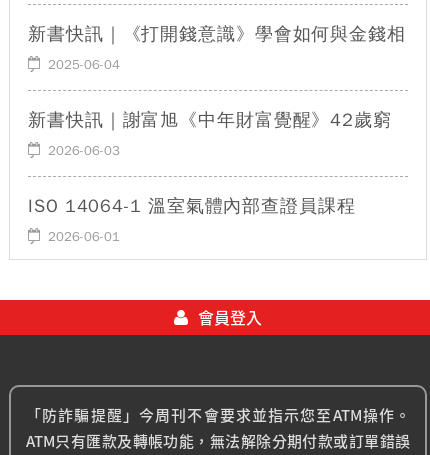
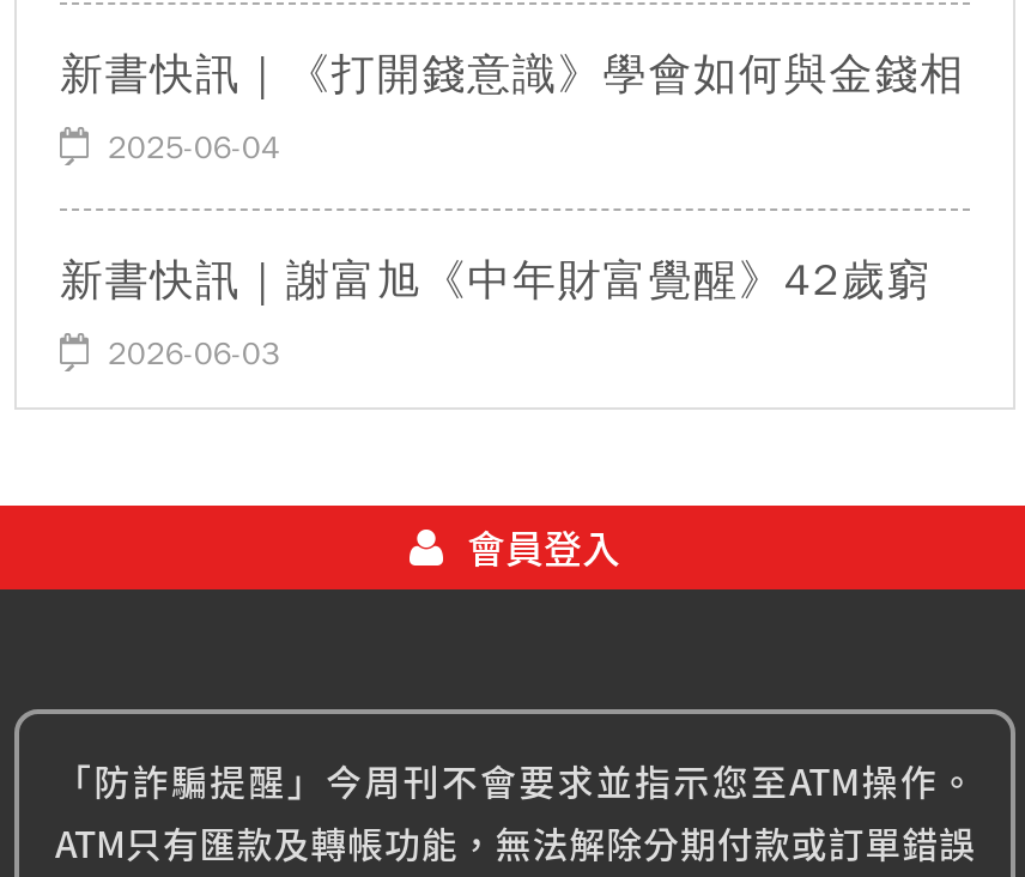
[28,195,356,245] ISO 14064-1 溫室氣體內部查證員課程 | 2026-06-01 -> none

